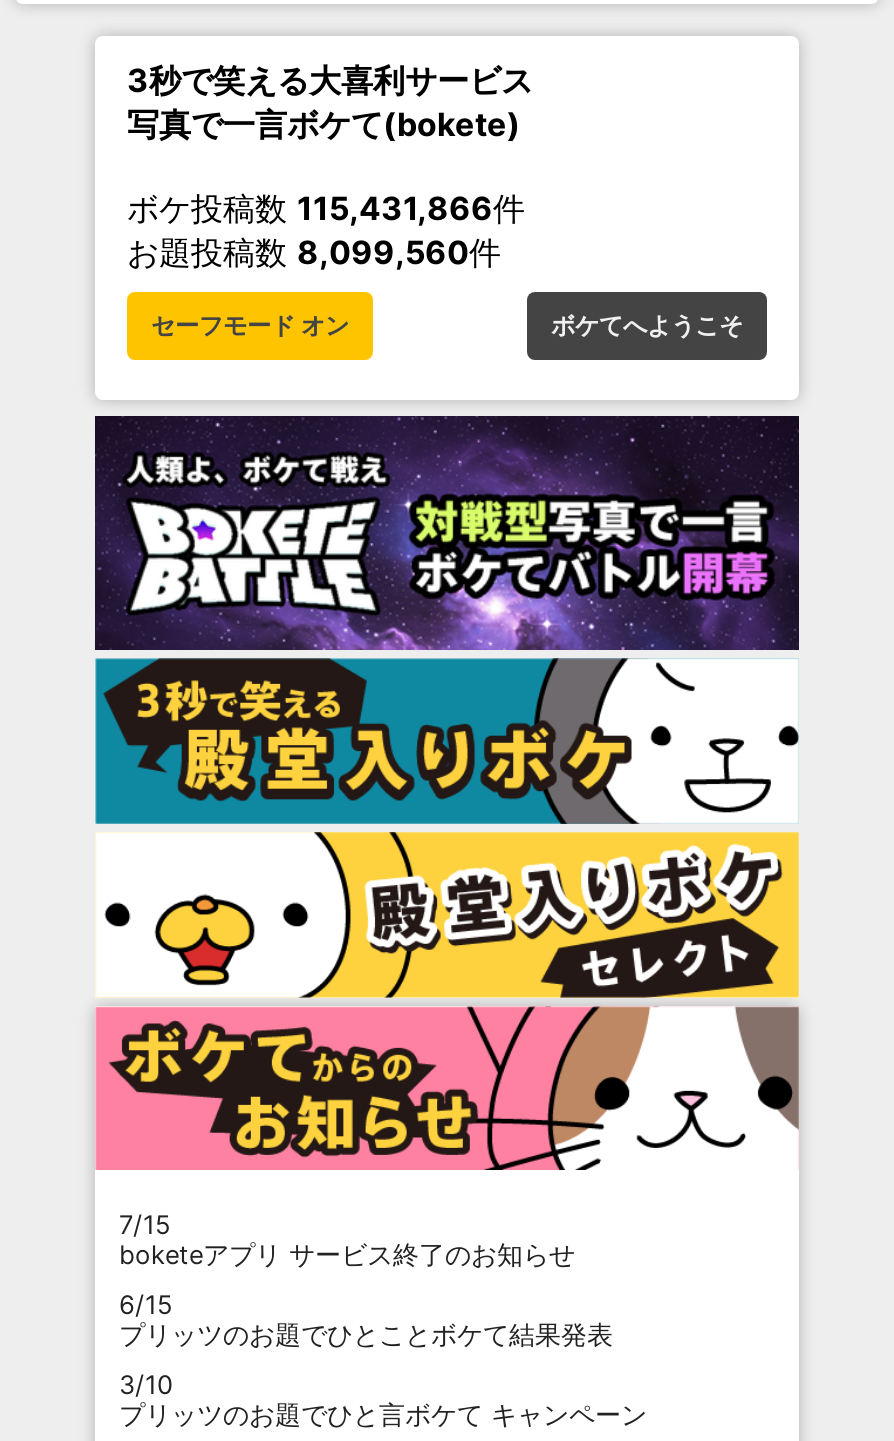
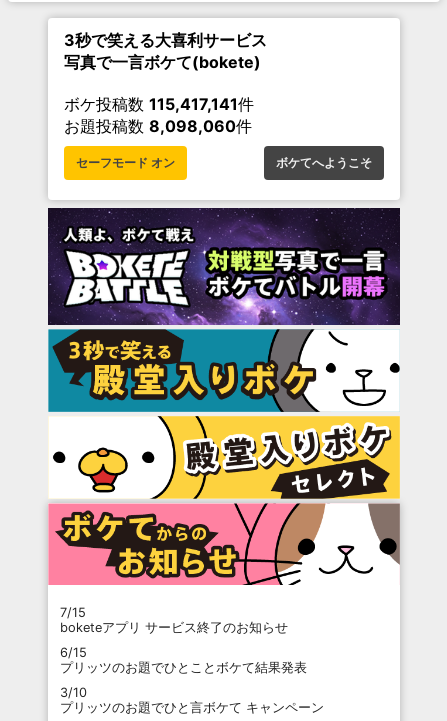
[127,188,525,228] ボケ投稿数115,431,866件 -> [64,94,254,114] ボケ投稿数115,417,141件
[127,232,501,272] お題投稿数8,099,560件 -> [64,116,252,136] お題投稿数8,098,060件

